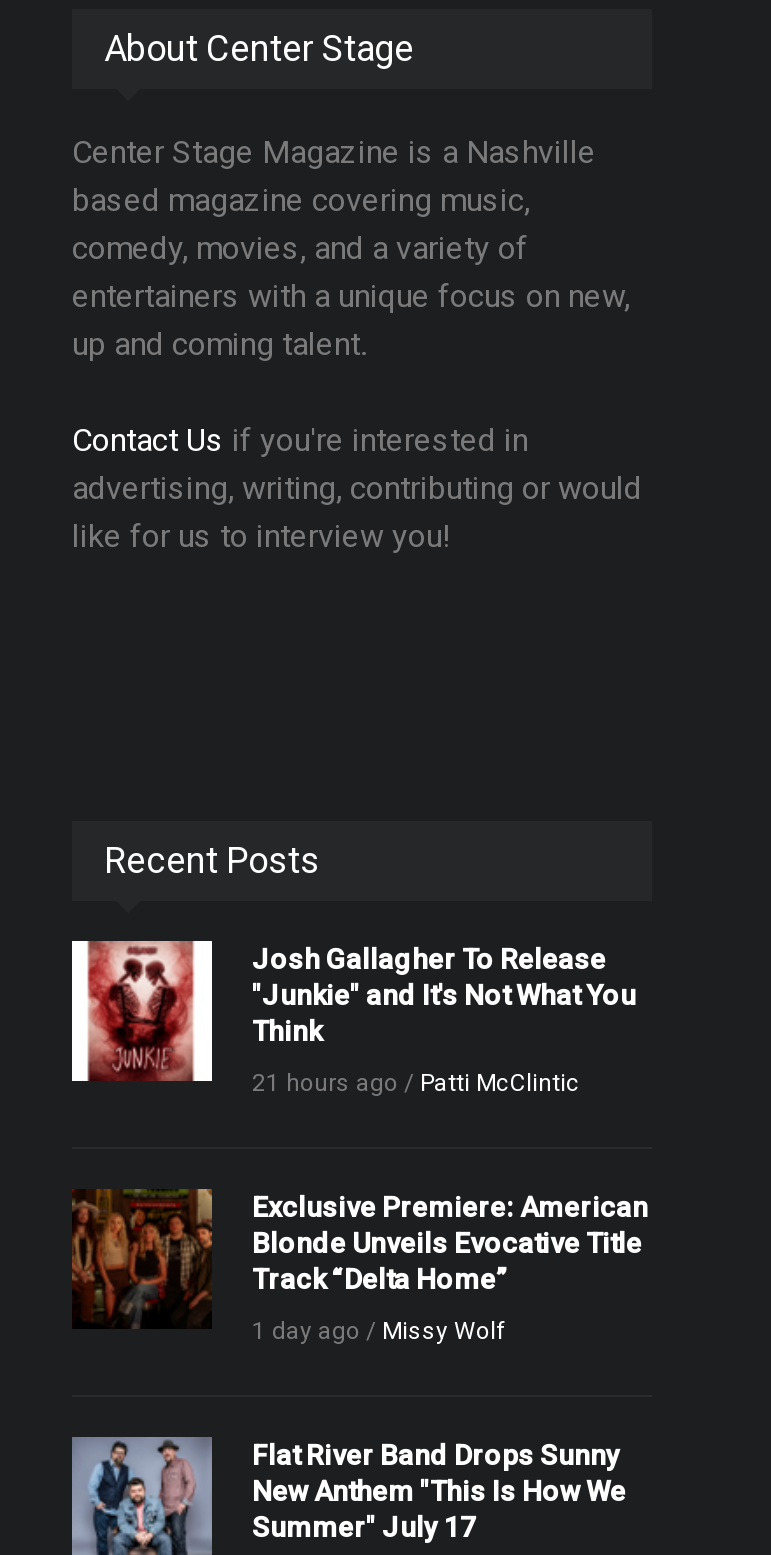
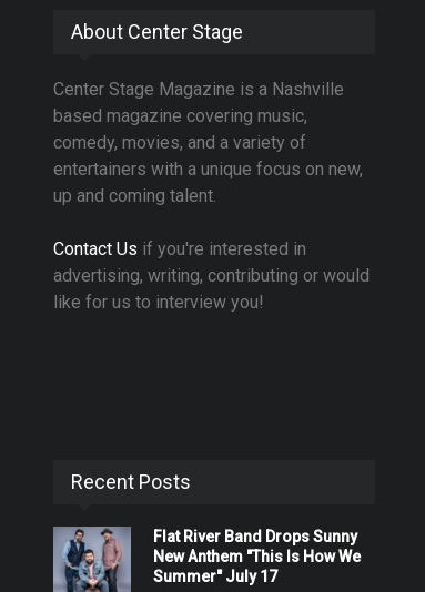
[70,939,636,1098] [image] | Josh Gallagher To Release | "Junkie" and It's Not What You | Think | 21 hours ago / Patti McClintic -> none
[72,1187,648,1346] [image] | Exclusive Premiere: American | Blonde Unveils Evocative Title | Track “Delta Home” | 1 day ago / Missy Wolf -> none

